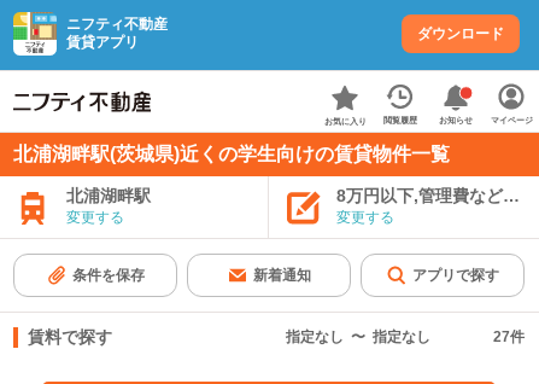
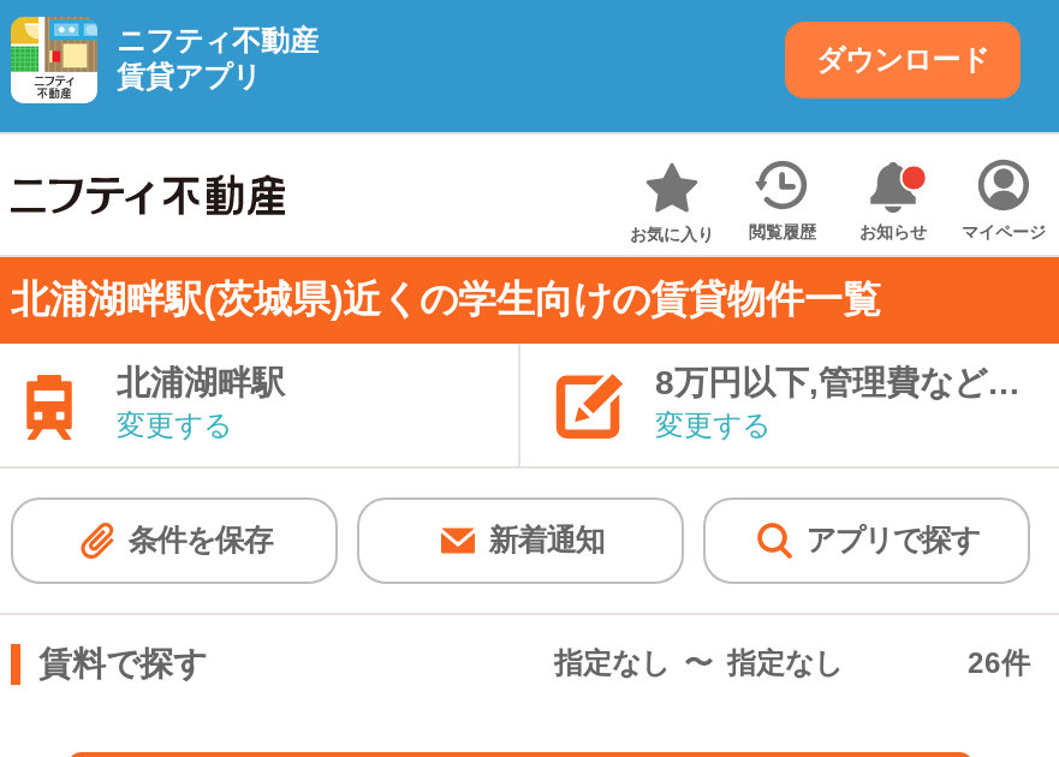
[493,328,525,345] 27件 -> [968,646,1030,680] 26件

